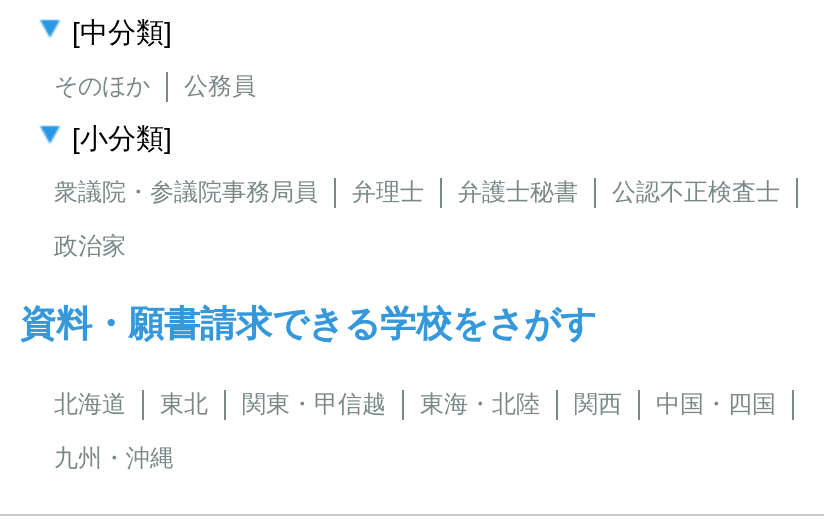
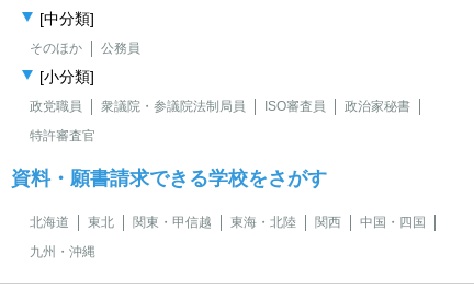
[54,178,780,206] 衆議院・参議院事務局員 | 弁理士 | 弁護士秘書 | 公認不正検査士 -> [30,99,410,114] 政党職員 | 衆議院・参議院法制局員 | ISO審査員 | 政治家秘書
[54,232,126,260] 政治家 -> [30,128,95,143] 特許審査官

